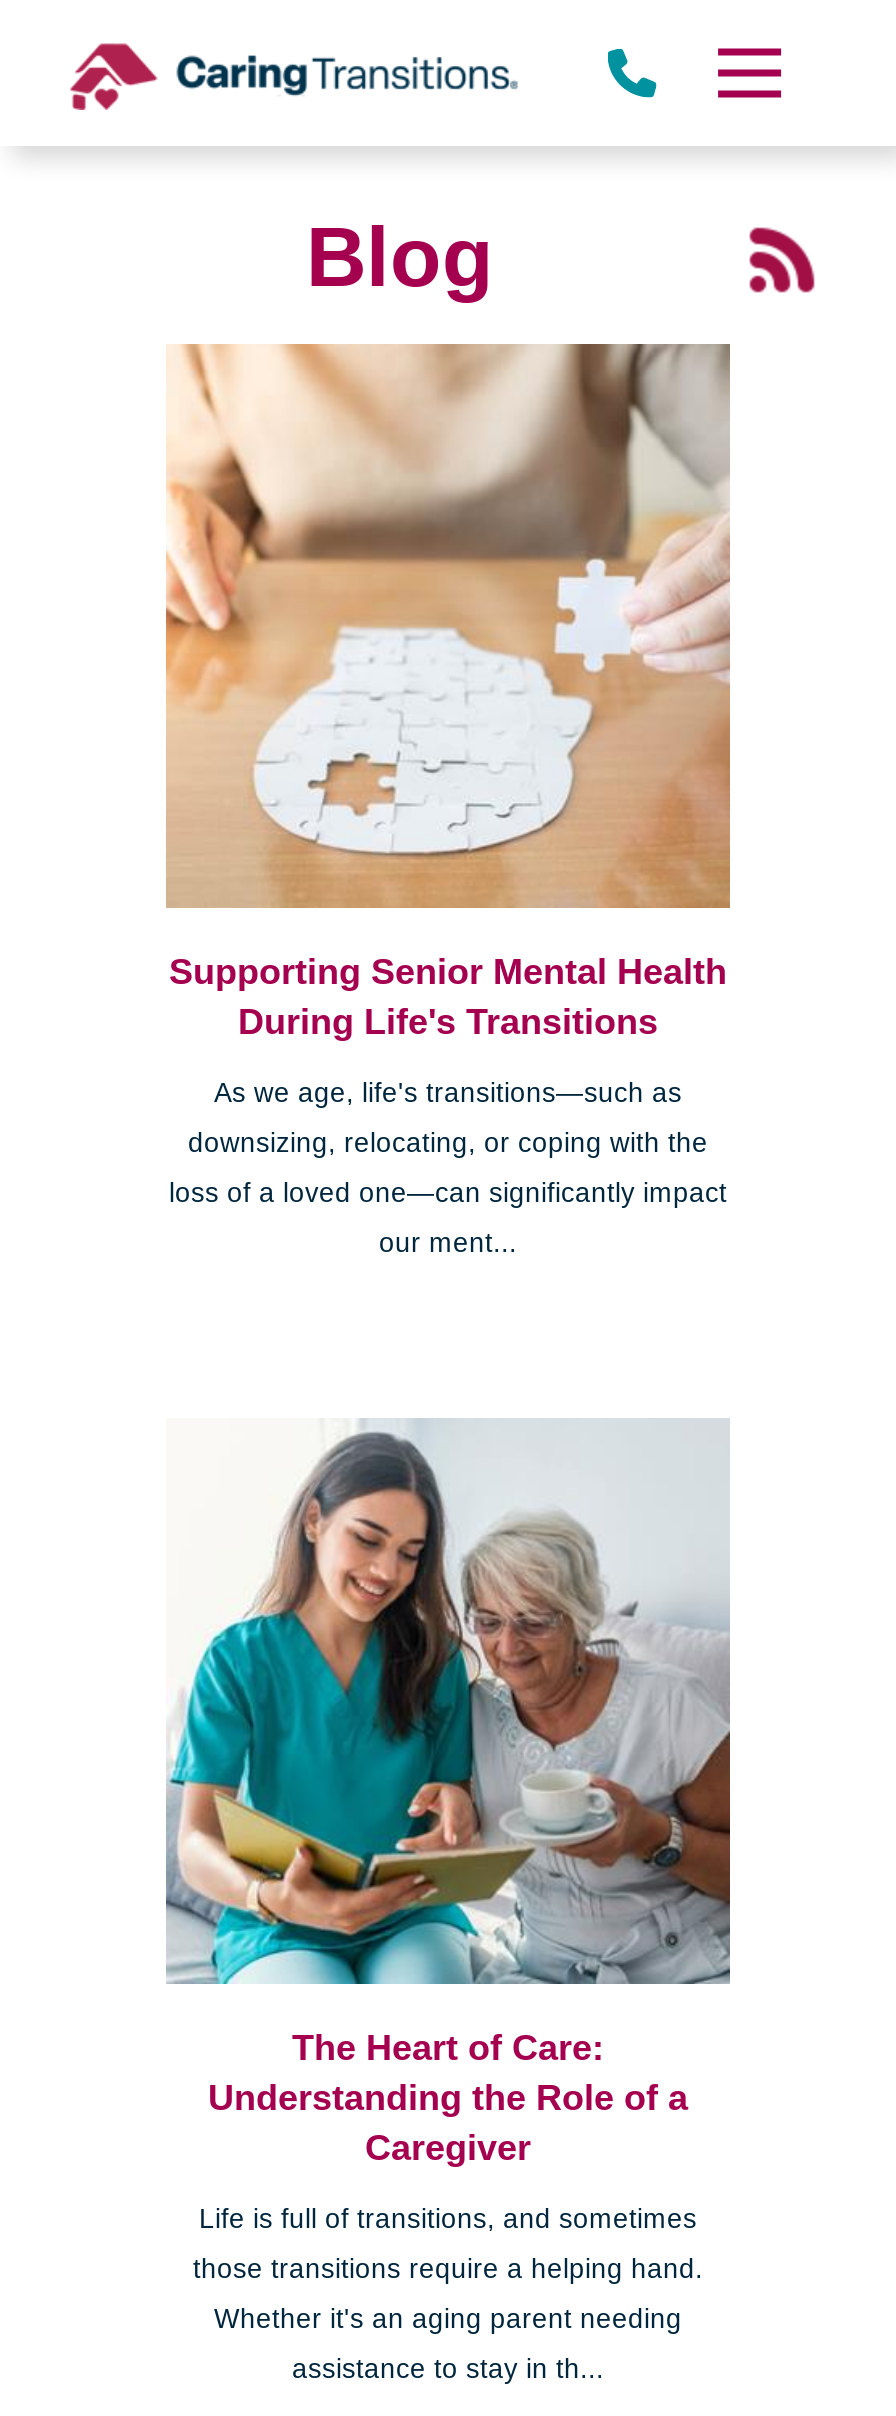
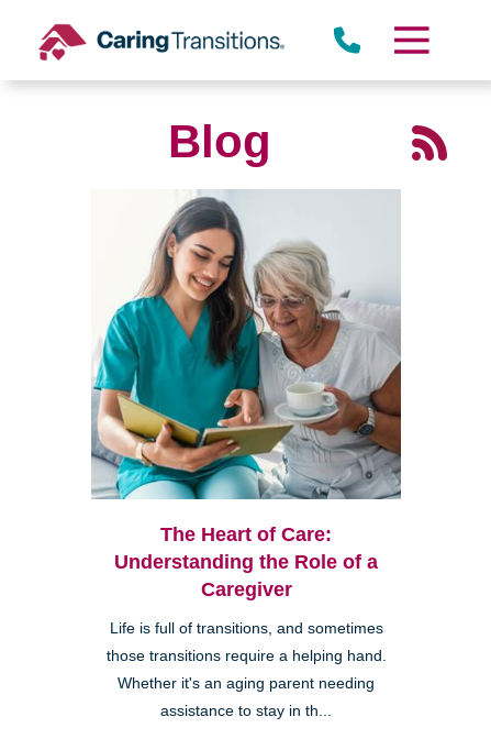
[164,342,732,1259] [image] | Supporting Senior Mental Health | During Life's Transitions | As we age, life's transitions—such as | downsizing, relocating, or coping with the | loss of a loved one—can significantly impact | our ment... -> none

